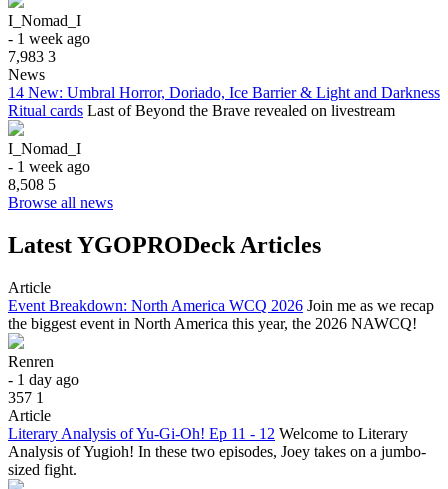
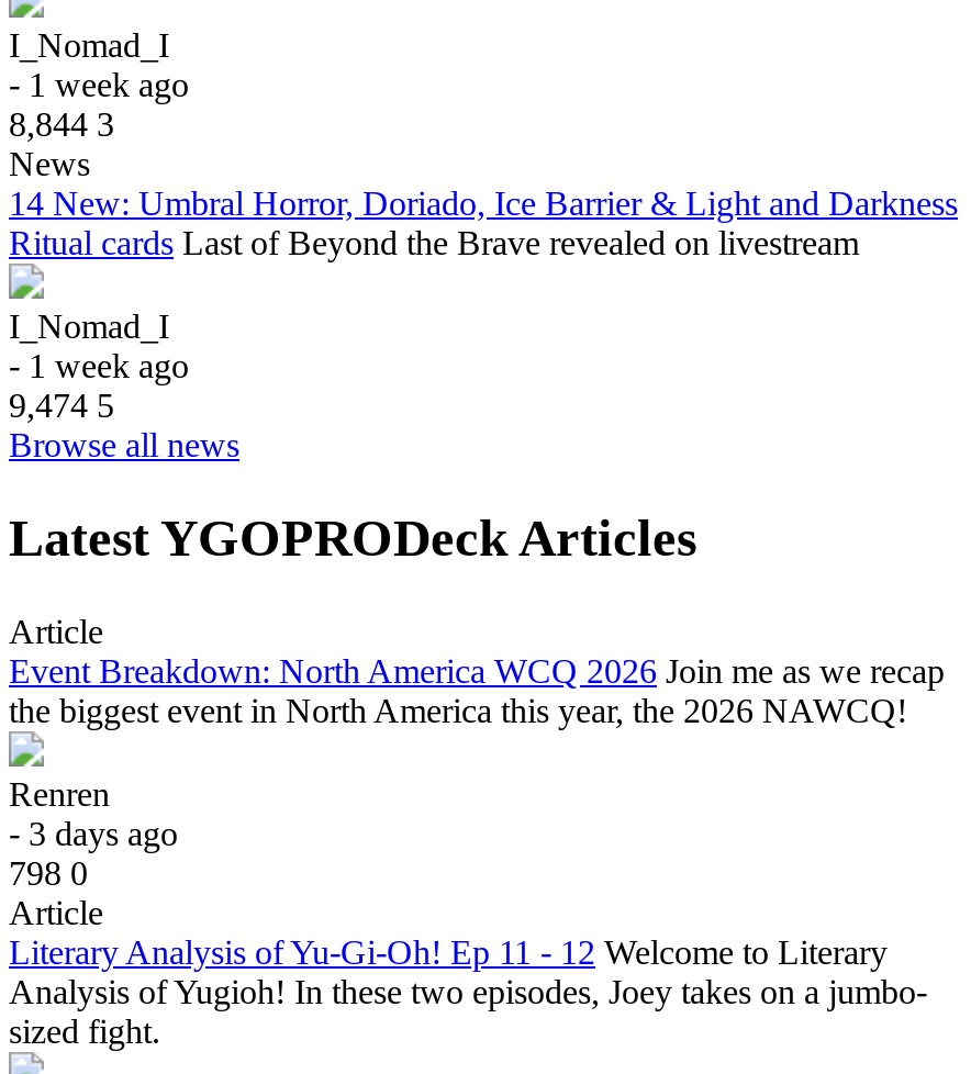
[8,48,56,65] 7,983 3 -> [9,105,114,142] 8,844 3
[8,176,56,193] 8,508 5 -> [9,386,114,423] 9,474 5
[8,371,79,388] - 1 day ago -> [9,814,178,851] - 3 days ago
[8,389,44,406] 357 1 -> [9,853,88,891] 798 0

